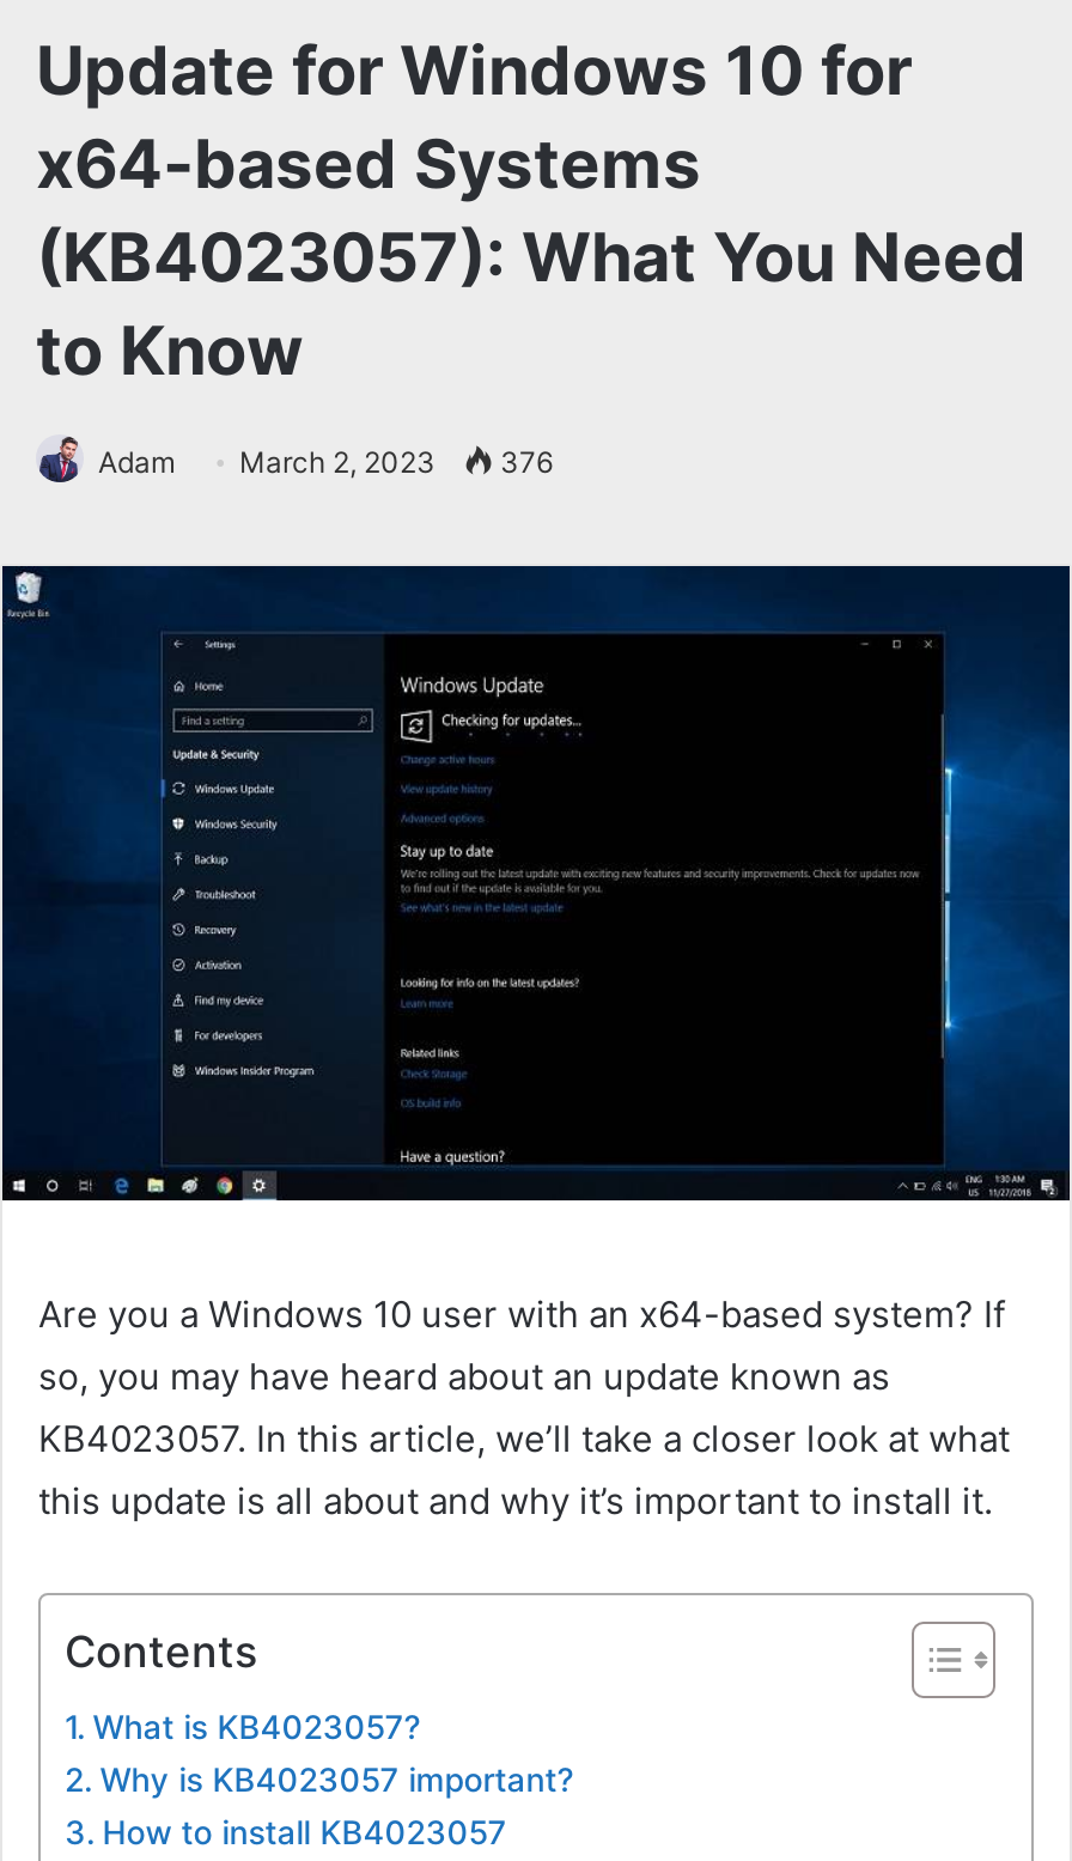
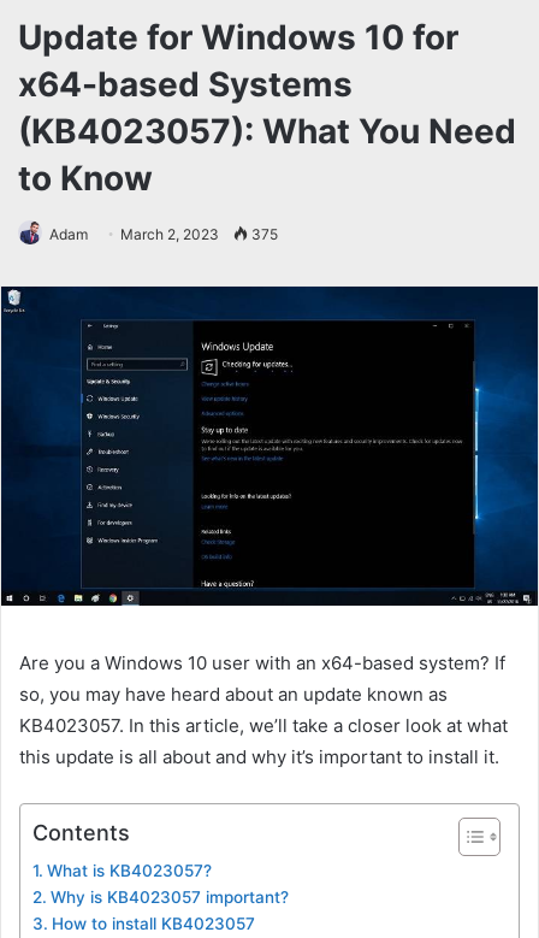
[98,444,553,480] Adam March 2, 2023 376 -> [49,225,278,243] Adam March 2, 2023 375

